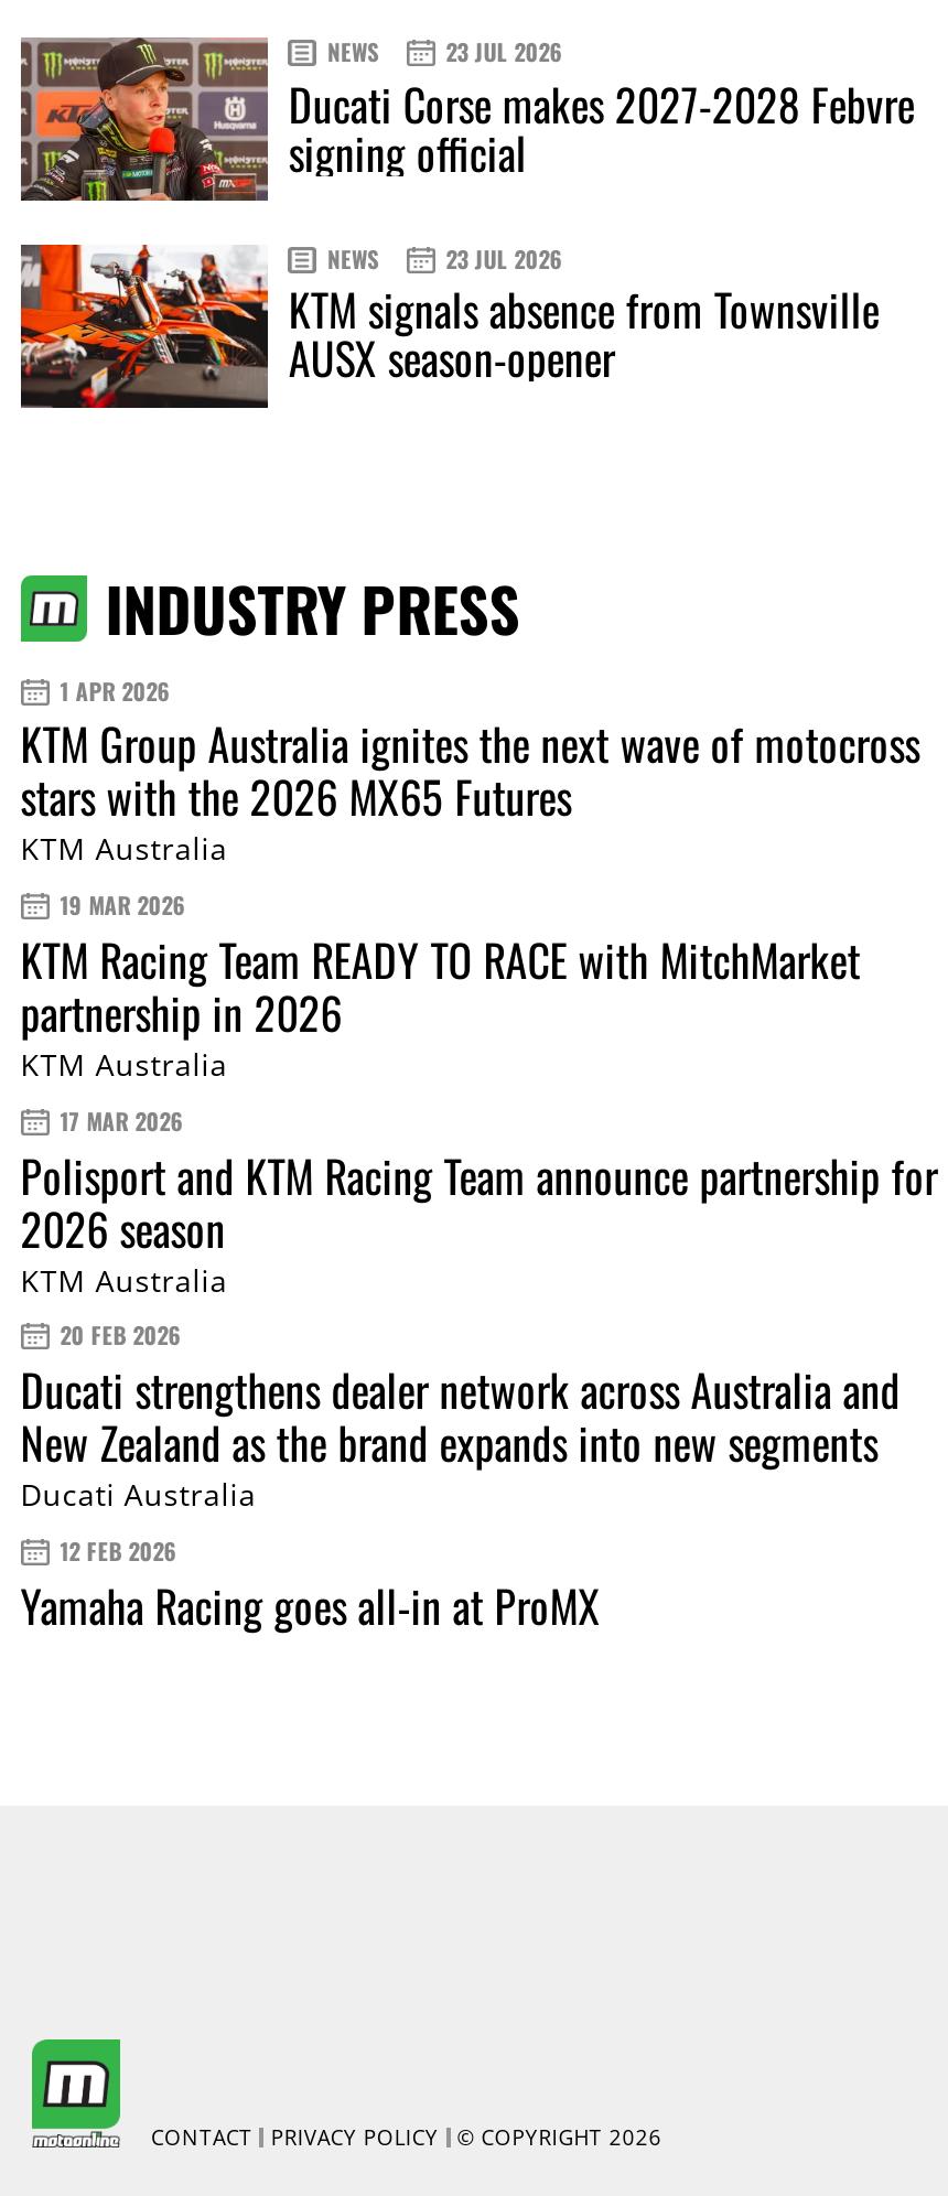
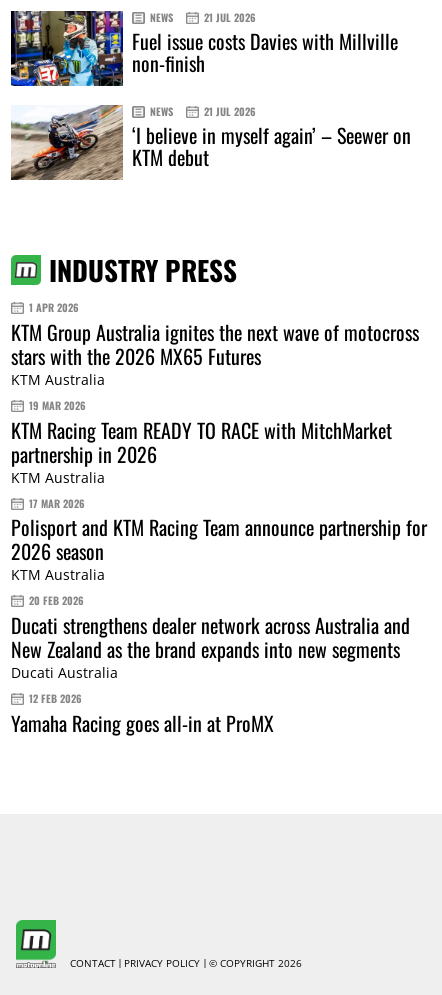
[19,35,915,204] [image] | 23 JUL 2026 | Ducati Corse makes 2027-2028 Febvre | signing official -> [10,10,398,87] [image] | 21 JUL 2026 | Fuel issue costs Davies with Millville | non-finish
[19,241,879,411] [image] | 23 JUL 2026 | KTM signals absence from Townsville | AUSX season-opener -> [10,104,411,181] [image] | 21 JUL 2026 | ‘I believe in myself again’ – Seewer on | KTM debut

